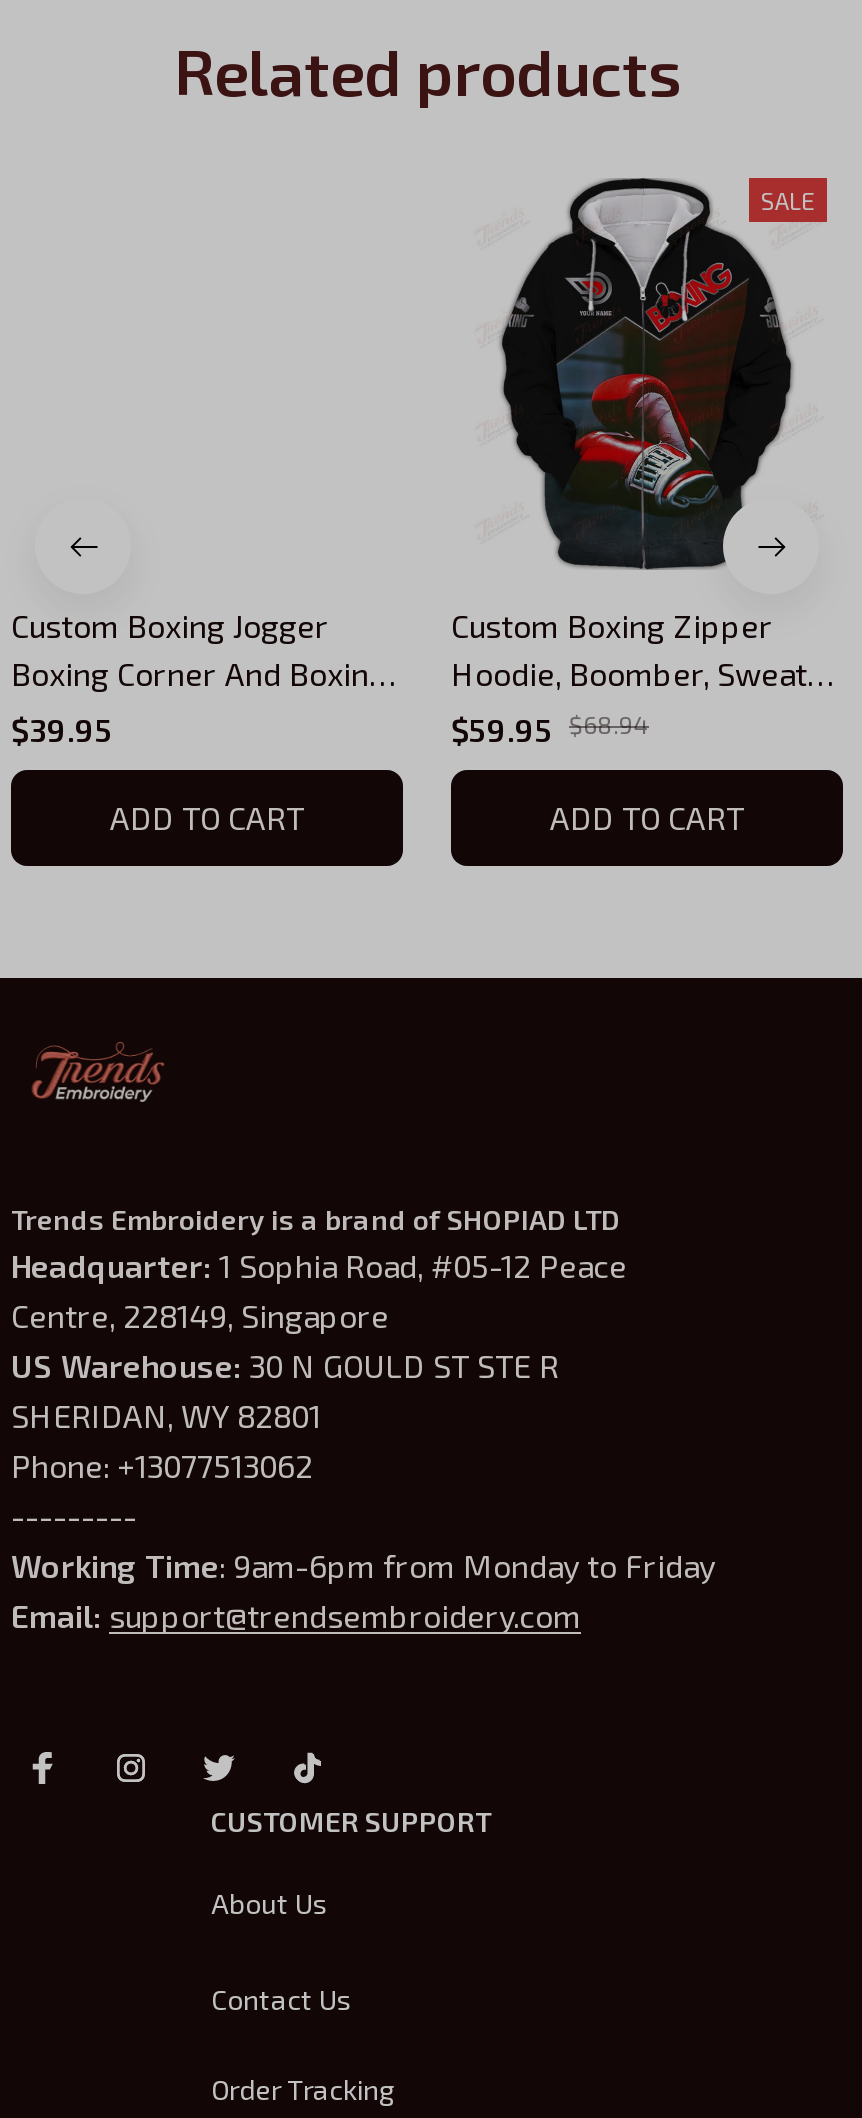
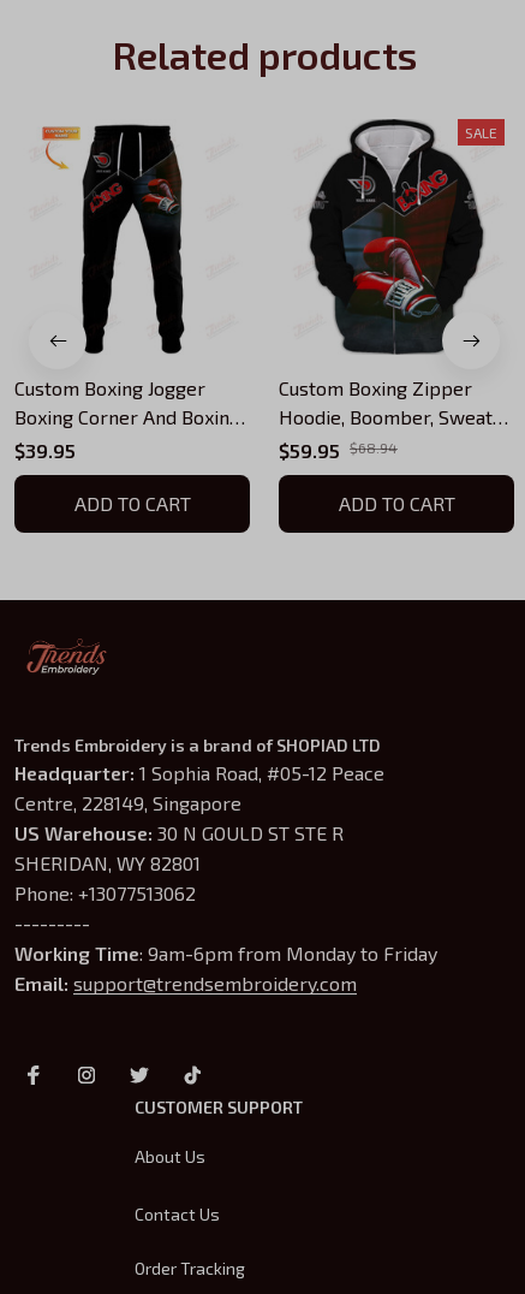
none -> [41,123,185,355] [image]

